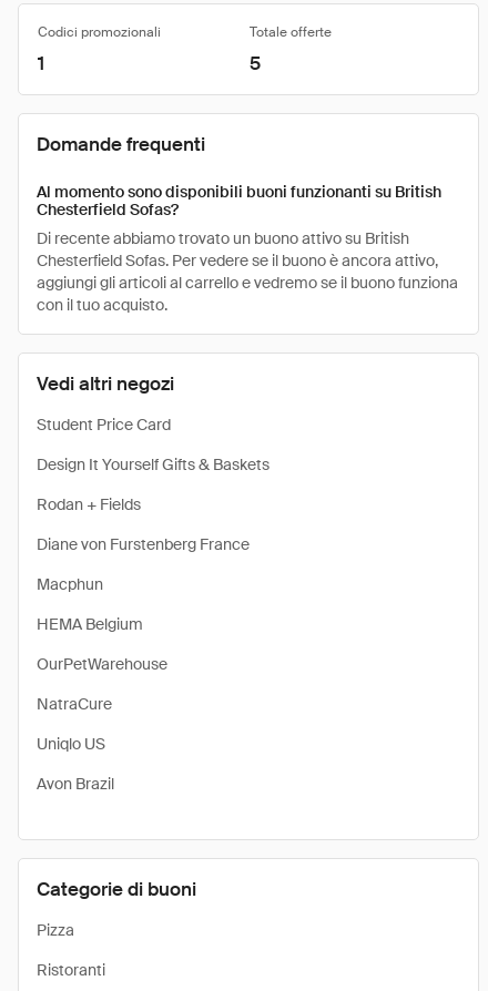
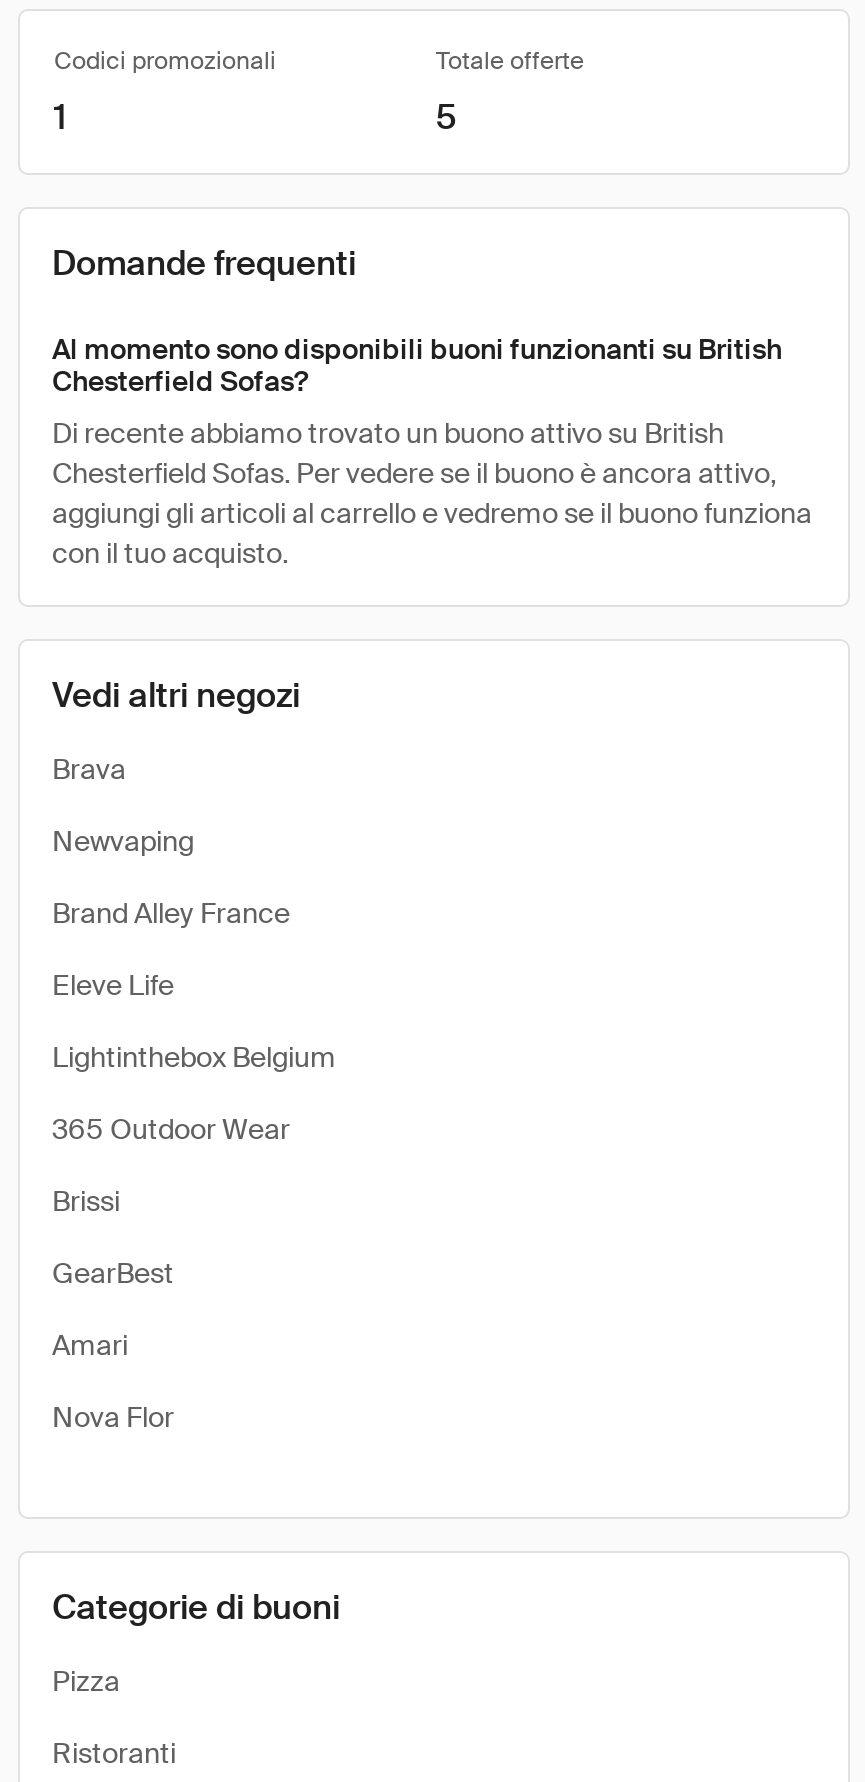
[37,415,171,435] Student Price Card -> [52,751,126,787] Brava
[37,454,270,474] Design It Yourself Gifts & Baskets -> [52,823,194,859] Newvaping
[37,494,141,514] Rodan + Fields -> [52,895,290,931] Brand Alley France
[37,534,250,554] Diane von Furstenberg France -> [52,967,174,1003] Eleve Life
[37,574,103,594] Macphun -> [52,1039,336,1075] Lightinthebox Belgium
[37,614,143,634] HEMA Belgium -> [52,1111,290,1147] 365 Outdoor Wear
[37,654,167,674] OurPetWarehouse -> [52,1183,120,1219] Brissi
[37,694,112,714] NatraCure -> [52,1255,174,1291] GearBest
[37,734,105,754] Uniqlo US -> [52,1327,128,1363] Amari
[37,774,114,794] Avon Brazil -> [52,1399,174,1435] Nova Flor

